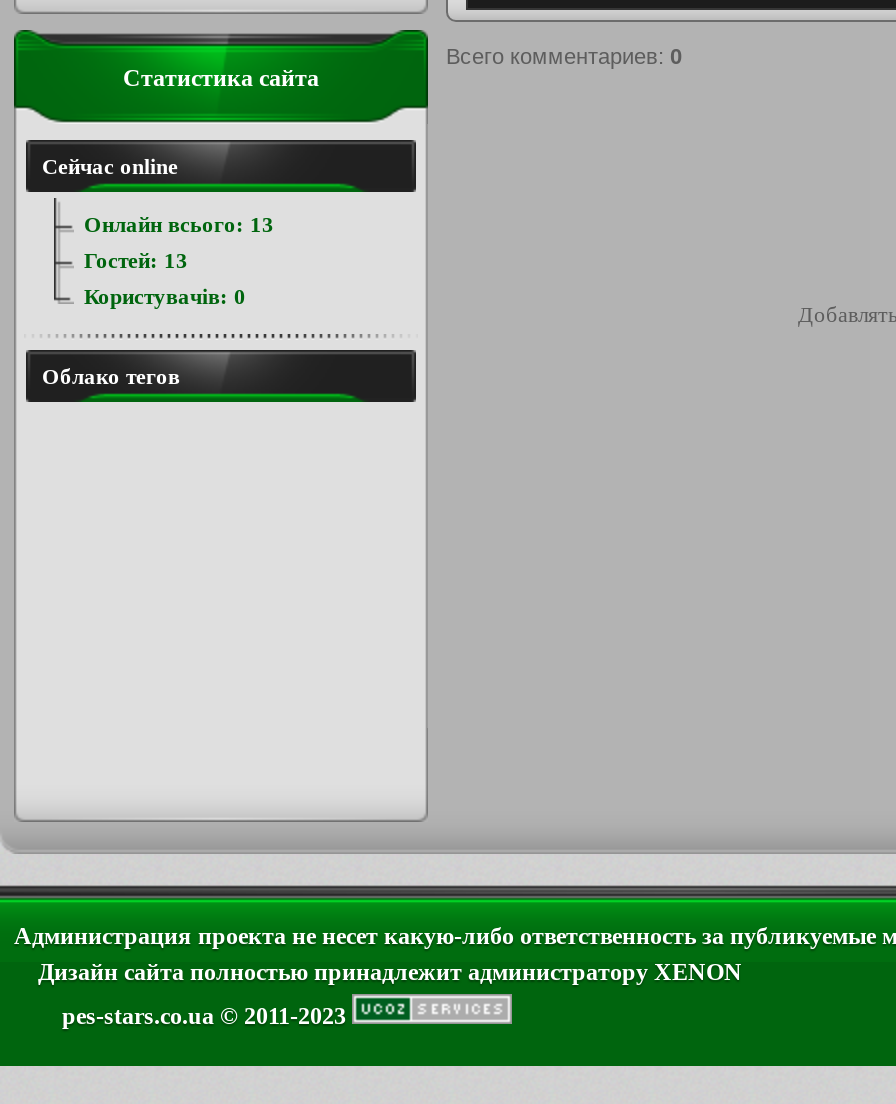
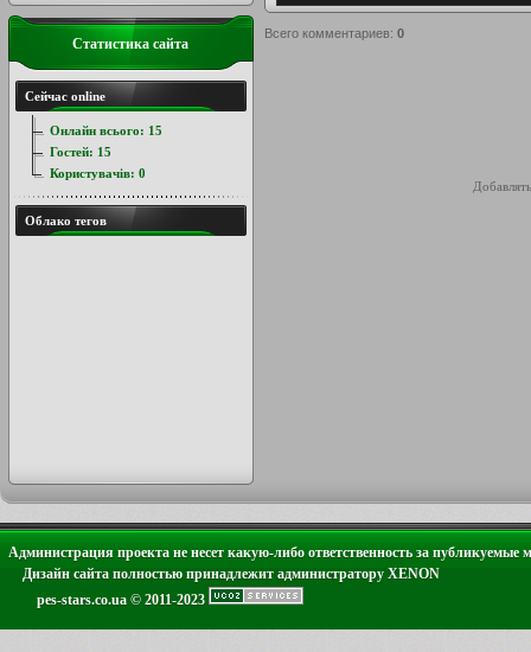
[84,212,274,236] Онлайн всього: 13 -> [50,123,162,138] Онлайн всього: 15
[84,248,188,272] Гостей: 13 -> [50,145,111,159] Гостей: 15

